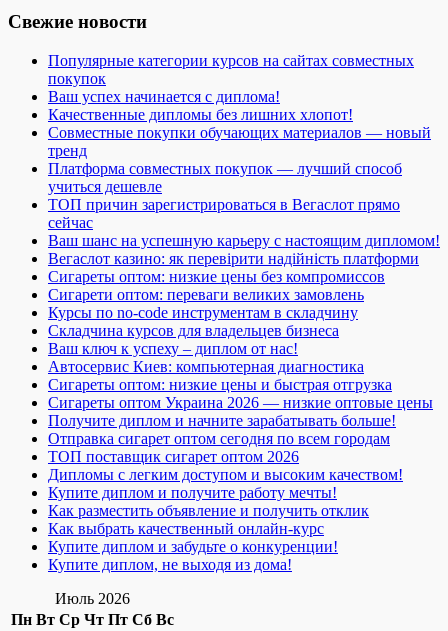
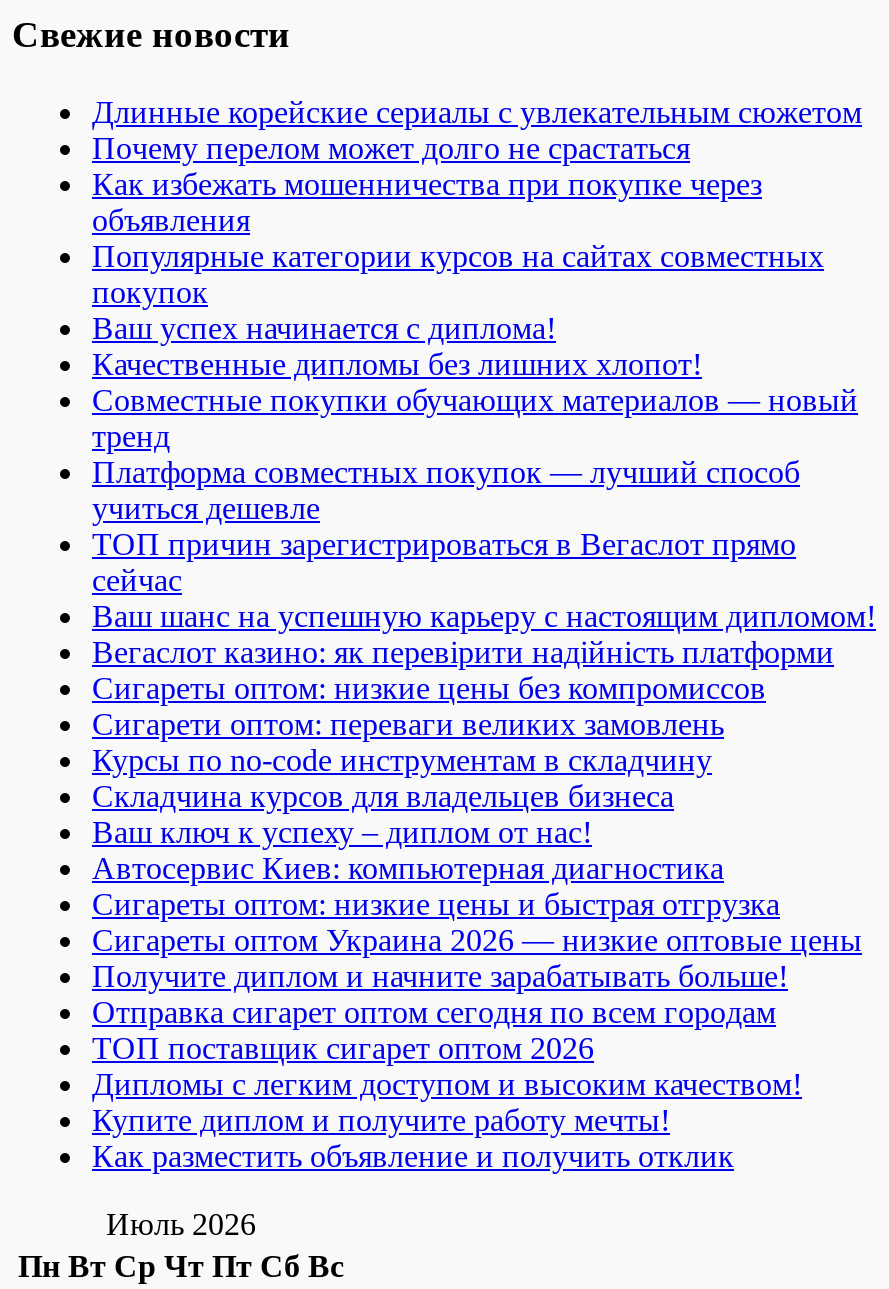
none -> [92,95,862,237] Длинные корейские сериалы с увлекательным сюжетом | Почему перелом может долго не срастаться | Как избежать мошенничества при покупке через | объявления
moved [48,52,440,519] -> [92,239,876,1173]: Популярные категории курсов на сайтах совместных | покупок | Ваш успех начинается с диплома! | ... | Купите диплом и получите работу мечты! | Как разместить объявление и получить отклик
[48,520,338,573] Как выбрать качественный онлайн-курс | Купите диплом и забудьте о конкуренции! | Купите диплом, не выходя из дома! -> none

